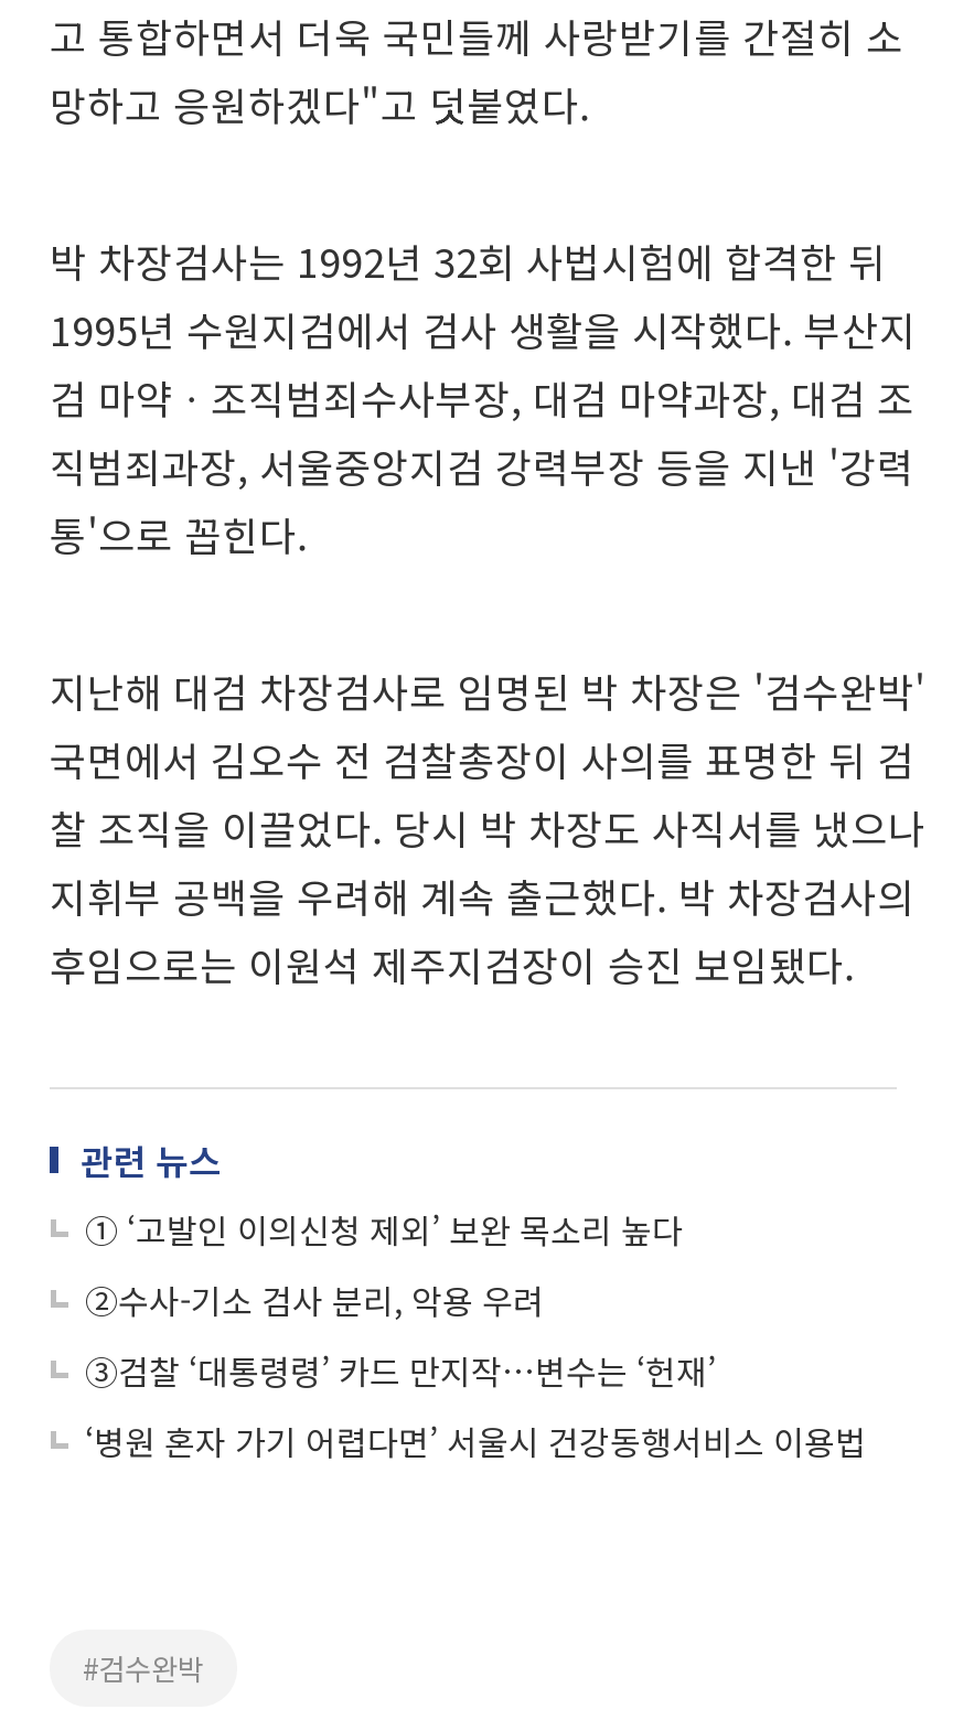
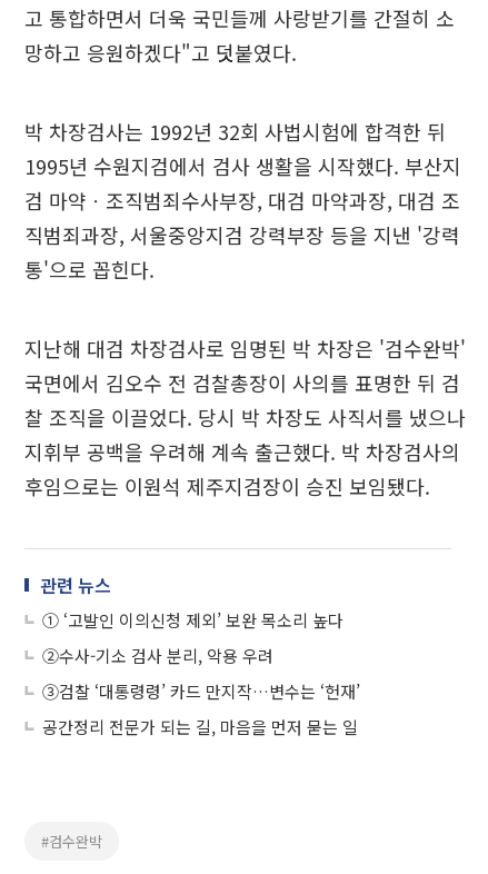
[85,1419,866,1465] ‘병원 혼자 가기 어렵다면’ 서울시 건강동행서비스 이용법 -> [42,715,358,739] 공간정리 전문가 되는 길, 마음을 먼저 묻는 일

